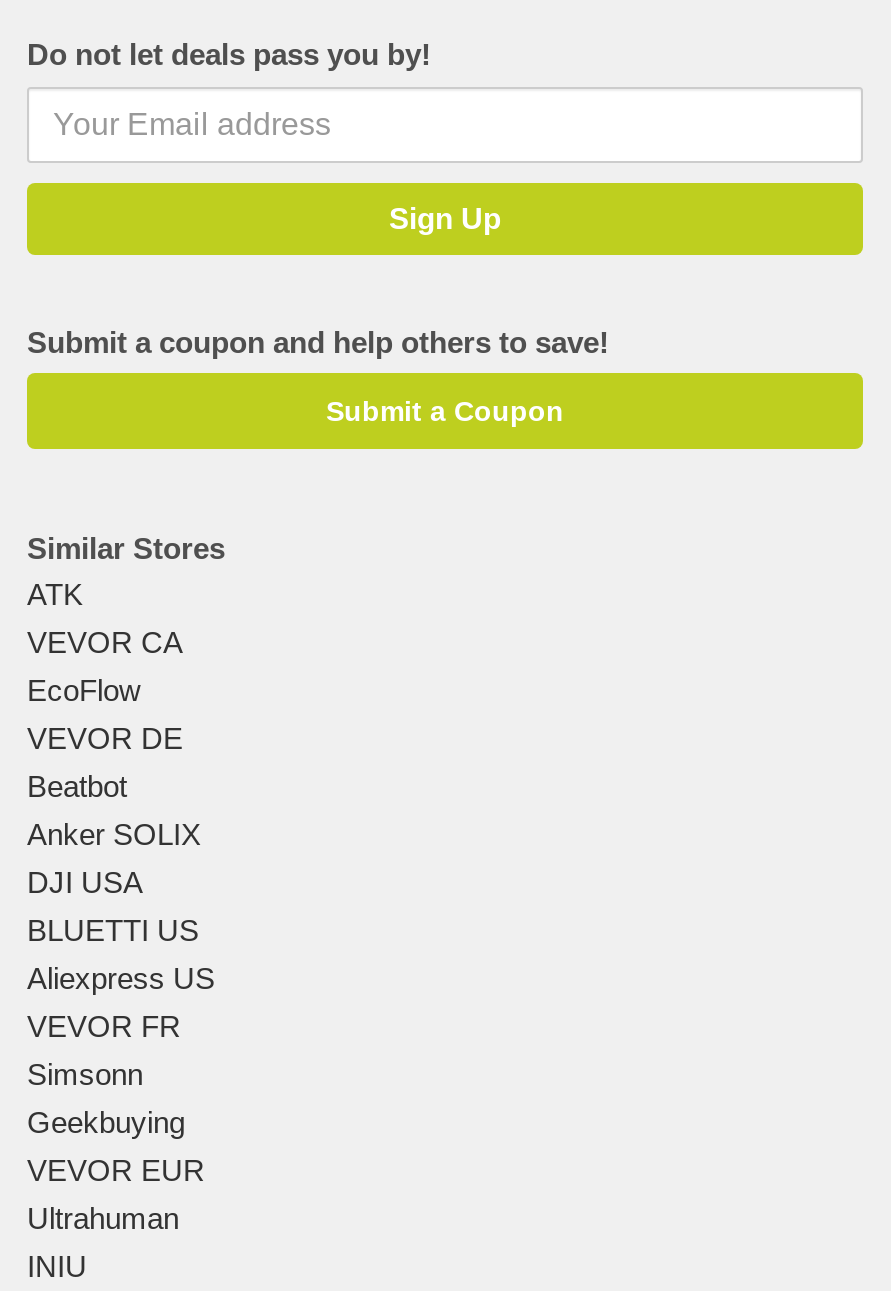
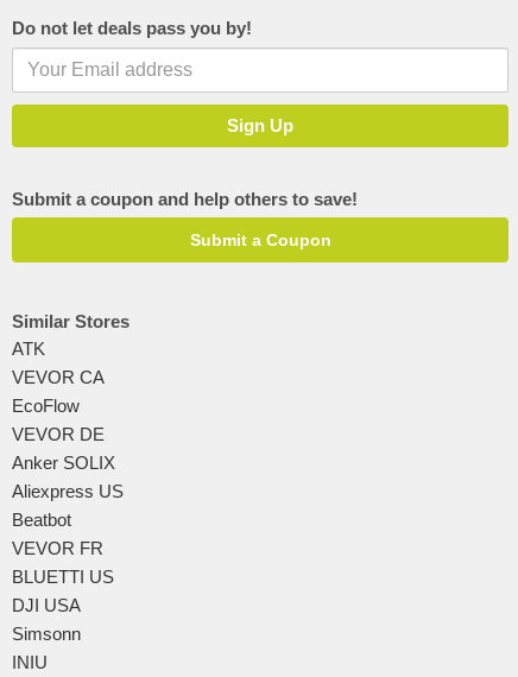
moved [27,769,127,803] -> [12,510,71,530]: Beatbot
moved [27,865,199,947] -> [12,567,114,615]: BLUETTI US | DJI USA
[27,1105,205,1235] Geekbuying | VEVOR EUR | Ultrahuman -> none

